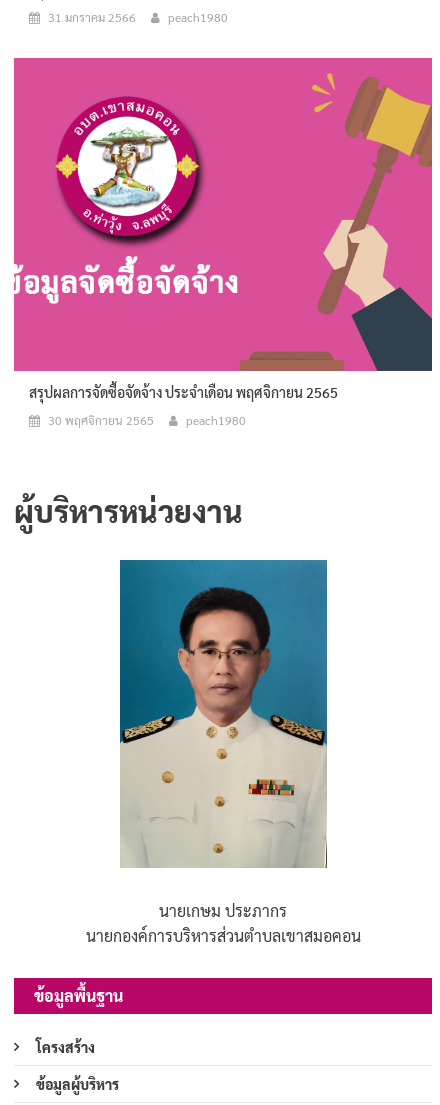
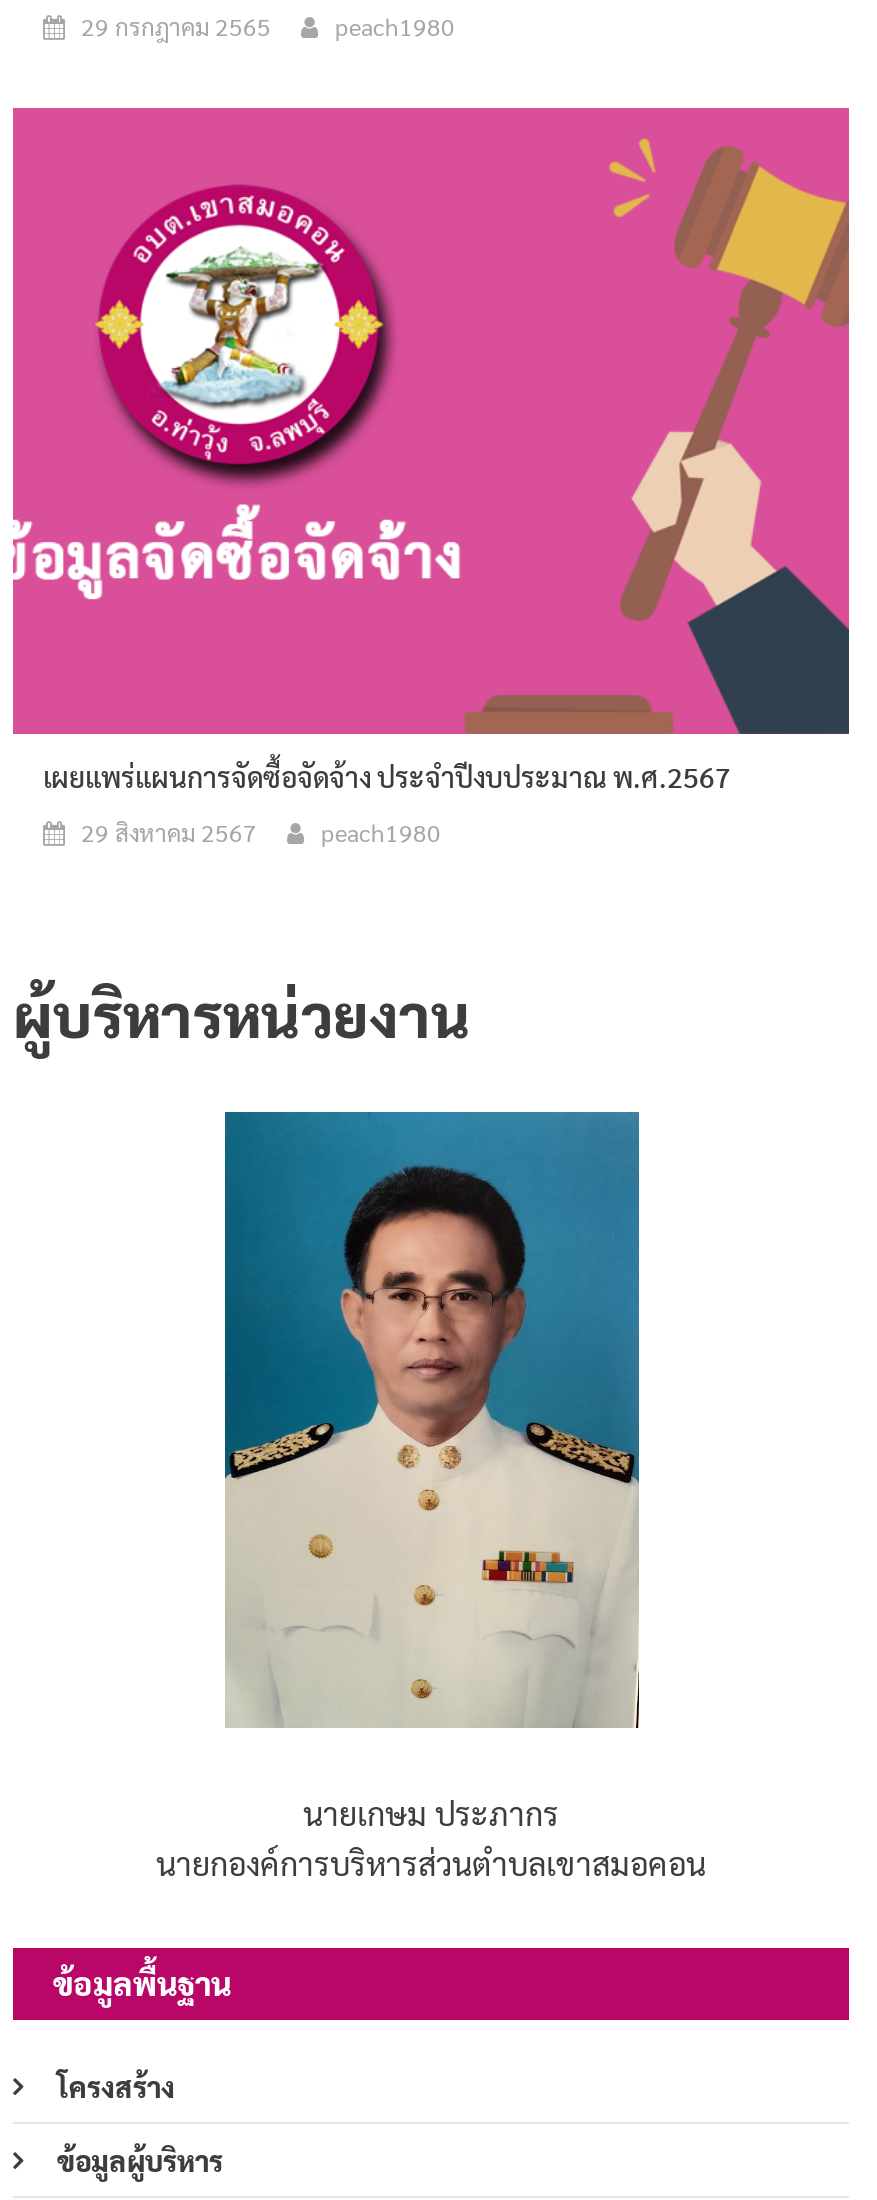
[48,9,136,25] 31 มกราคม 2566 -> [81,9,271,41] 29 กรกฎาคม 2565
[29,383,338,401] สรุปผลการจัดซื้อจัดจ้าง ประจำเดือน พฤศจิกายน 2565 -> [43,758,731,794] เผยแพร่แผนการจัดซื้อจัดจ้าง ประจำปีงบประมาณ พ.ศ.2567
[48,412,154,428] 30 พฤศจิกายน 2565 -> [81,816,257,848] 29 สิงหาคม 2567

